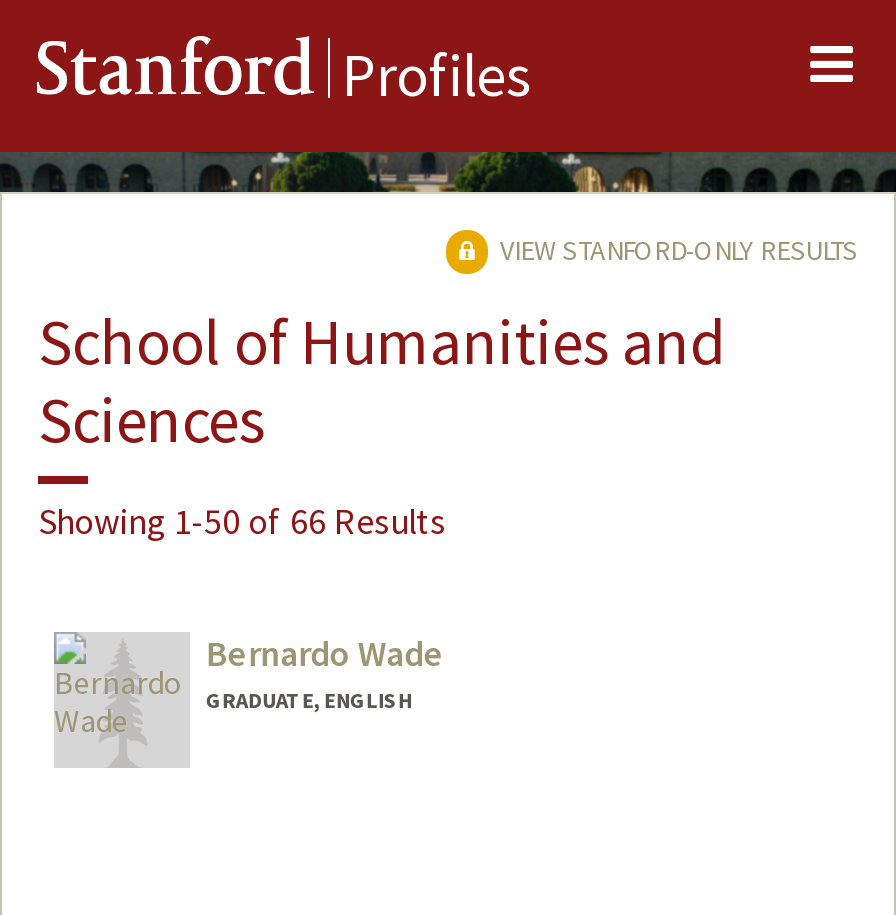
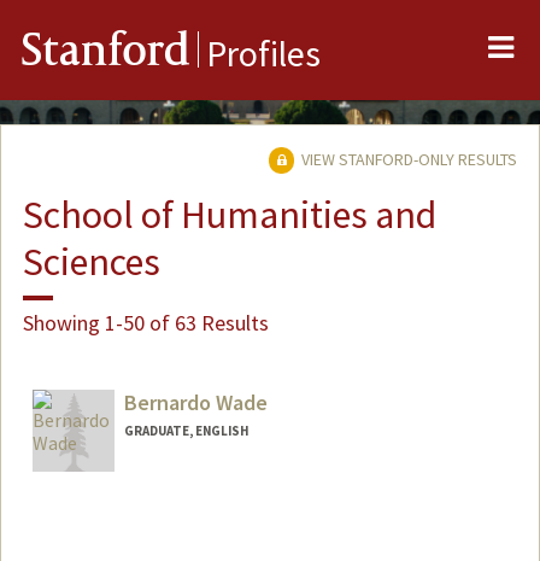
[38,497,446,543] Showing 1-50 of 66 Results -> [23,308,269,336] Showing 1-50 of 63 Results

